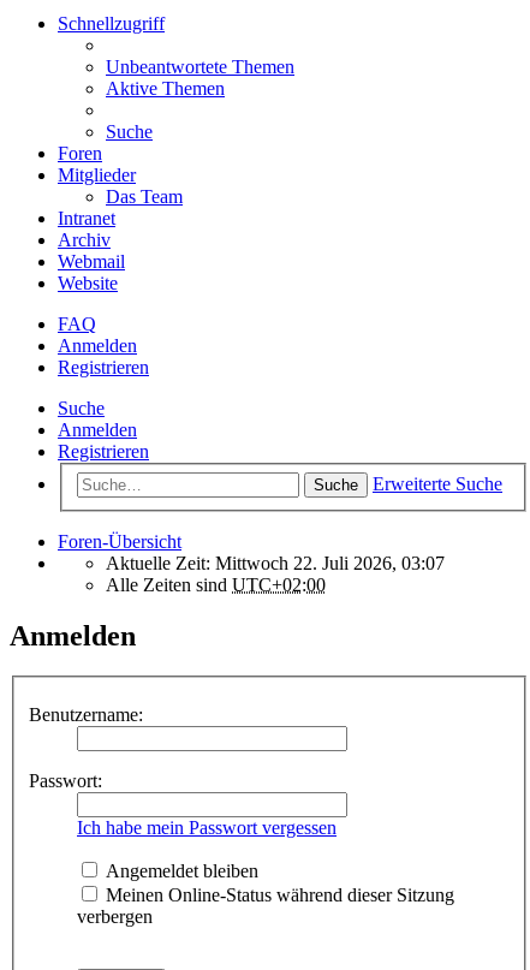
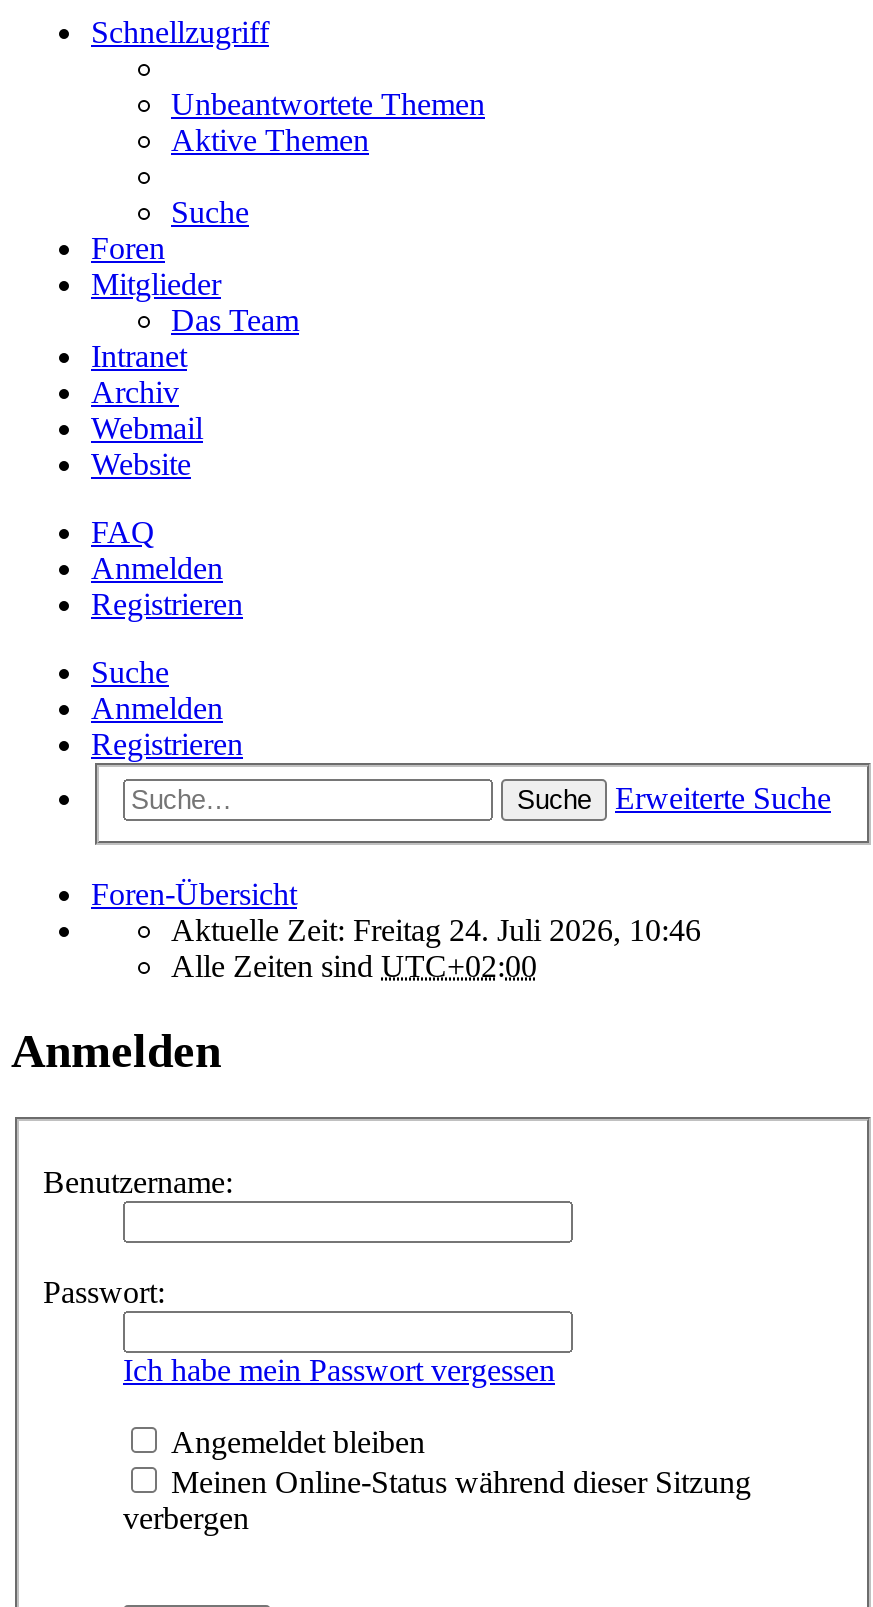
[106,552,445,573] Aktuelle Zeit: Mittwoch 22. Juli 2026, 03:07 -> [171,912,701,946] Aktuelle Zeit: Freitag 24. Juli 2026, 10:46

